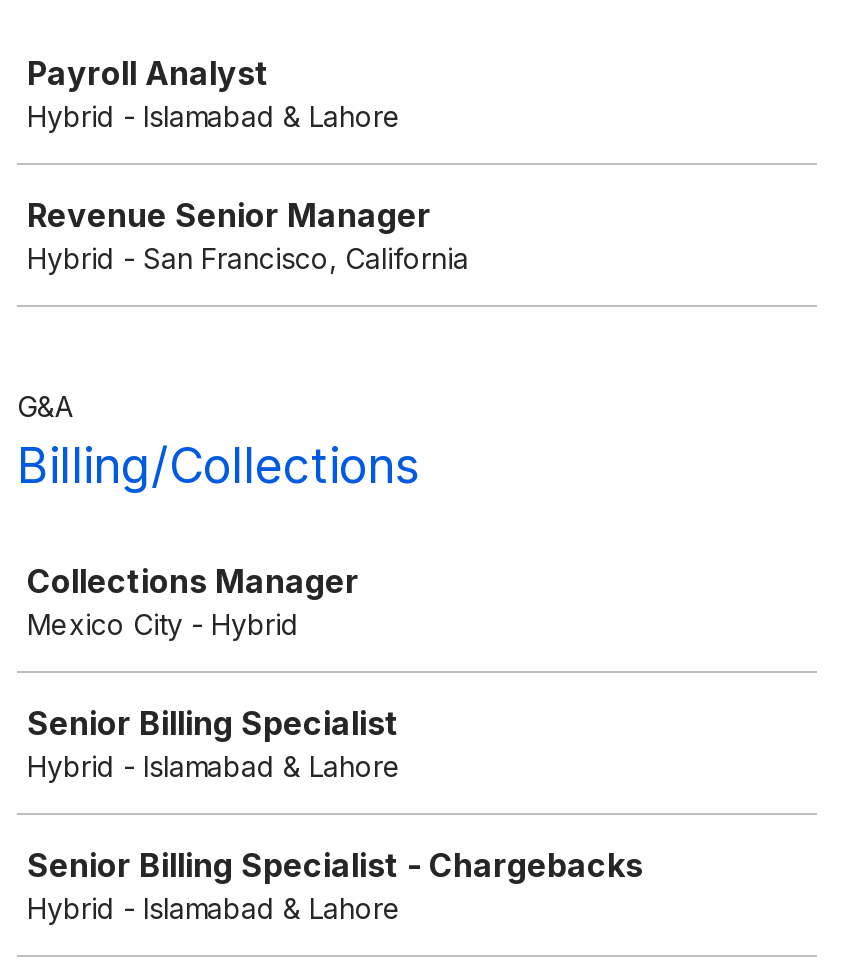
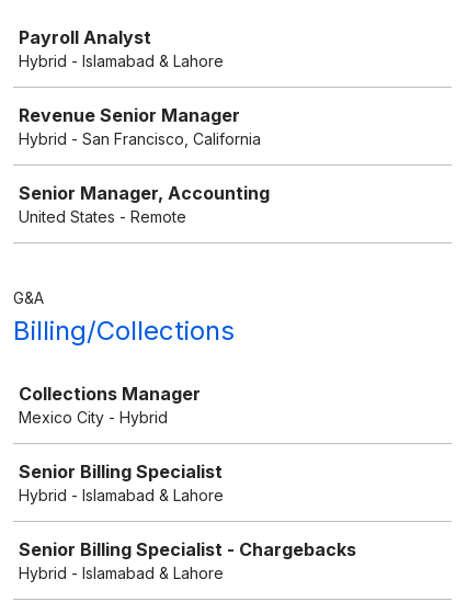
none -> [19,182,270,226] Senior Manager, Accounting | United States - Remote

